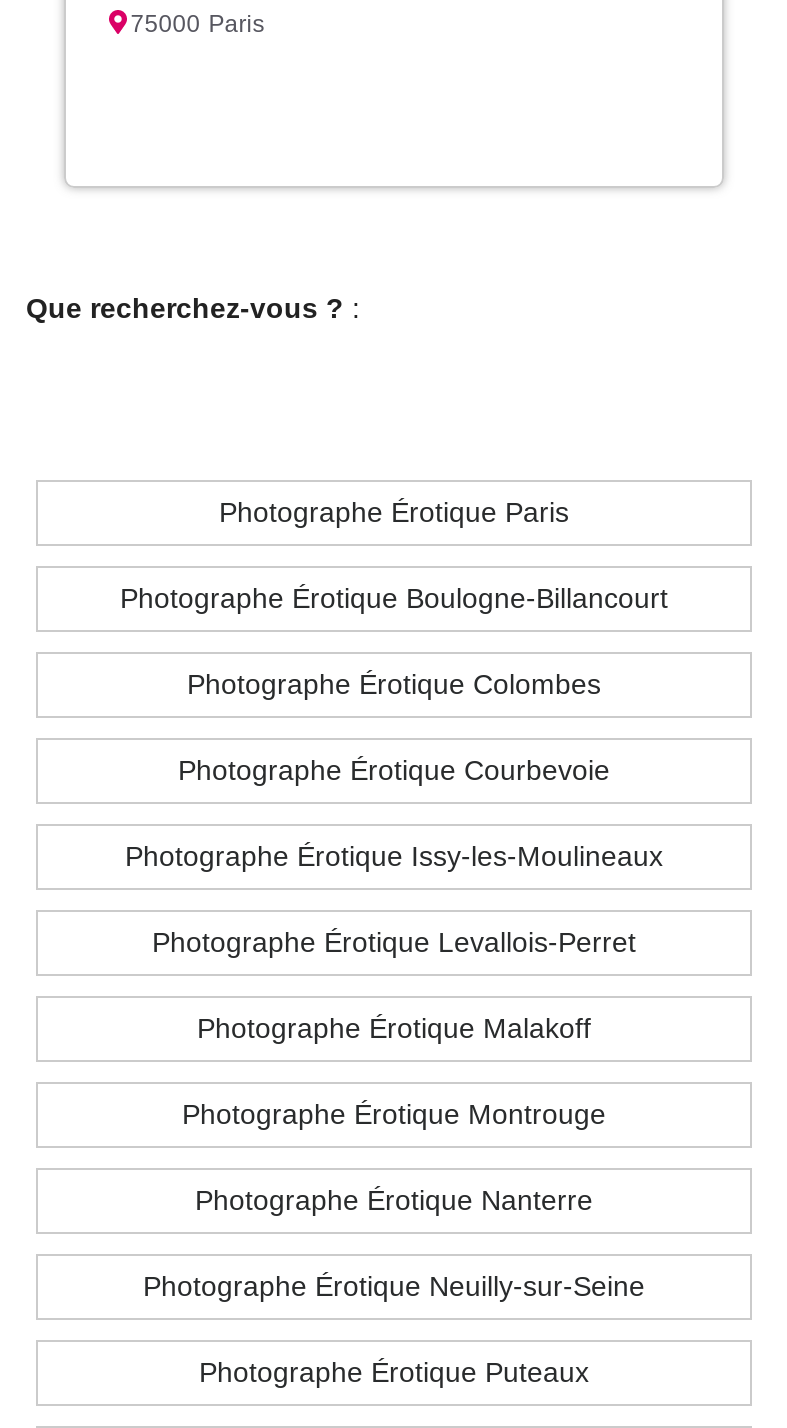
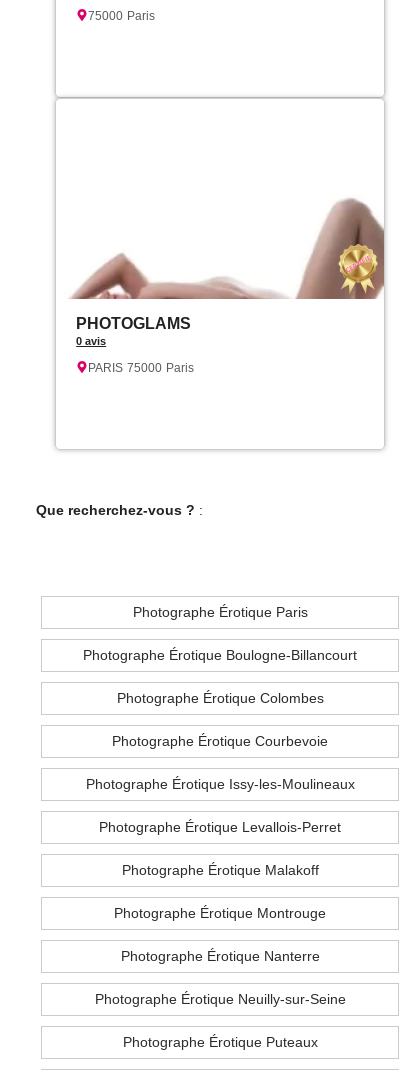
none -> [69,252,285,375] [image] | PHOTOGLAMS | 0 avis | PARIS 75000 Paris
none -> [296,197,385,300] [image]

